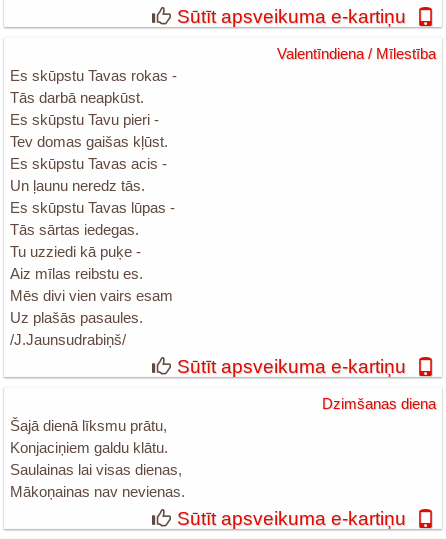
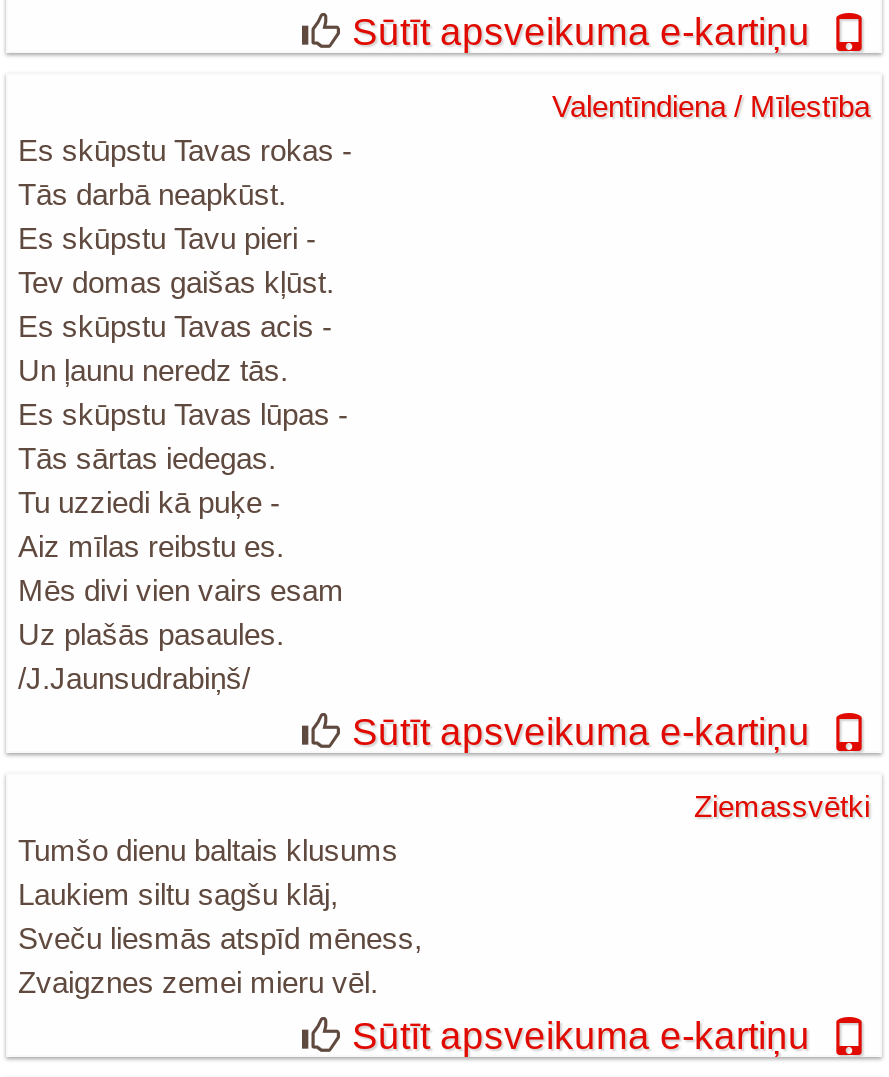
[10,395,436,500] Dzimšanas diena | Šajā dienā līksmu prātu, | Konjaciņiem galdu klātu. | Saulainas lai visas dienas, | Mākoņainas nav nevienas. -> [18,789,870,999] Ziemassvētki | Tumšo dienu baltais klusums | Laukiem siltu sagšu klāj, | Sveču liesmās atspīd mēness, | Zvaigznes zemei mieru vēl.

